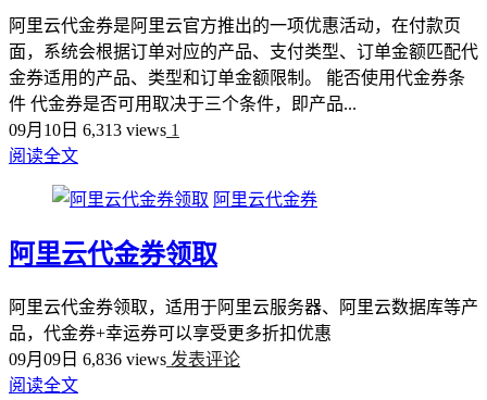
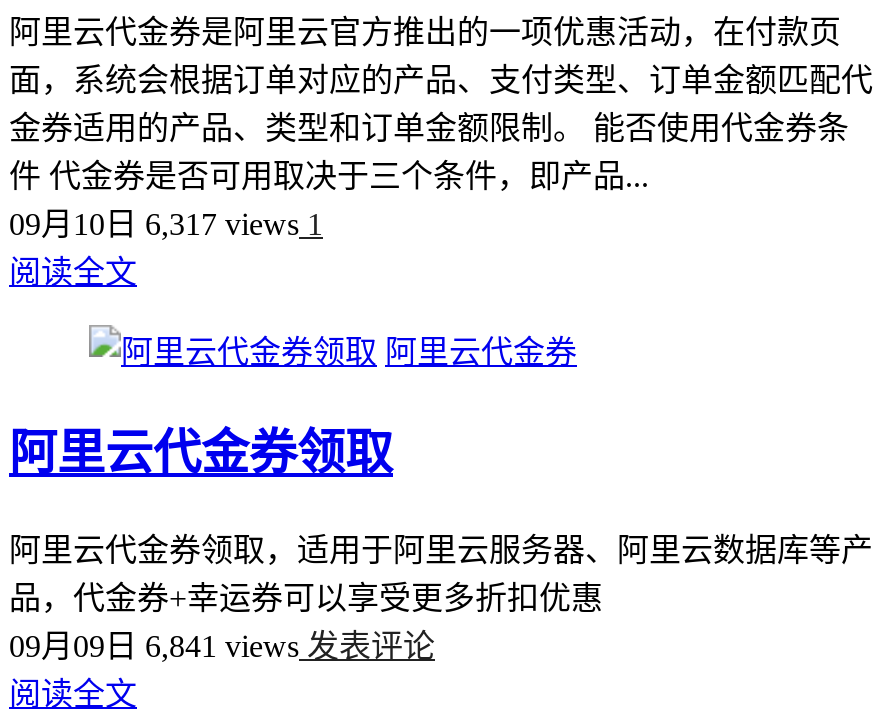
[9,121,179,139] 09月10日6,313 views 1 -> [9,208,323,242] 09月10日6,317 views 1
[9,350,240,369] 09月09日6,836 views发表评论 -> [9,629,435,663] 09月09日6,841 views发表评论

